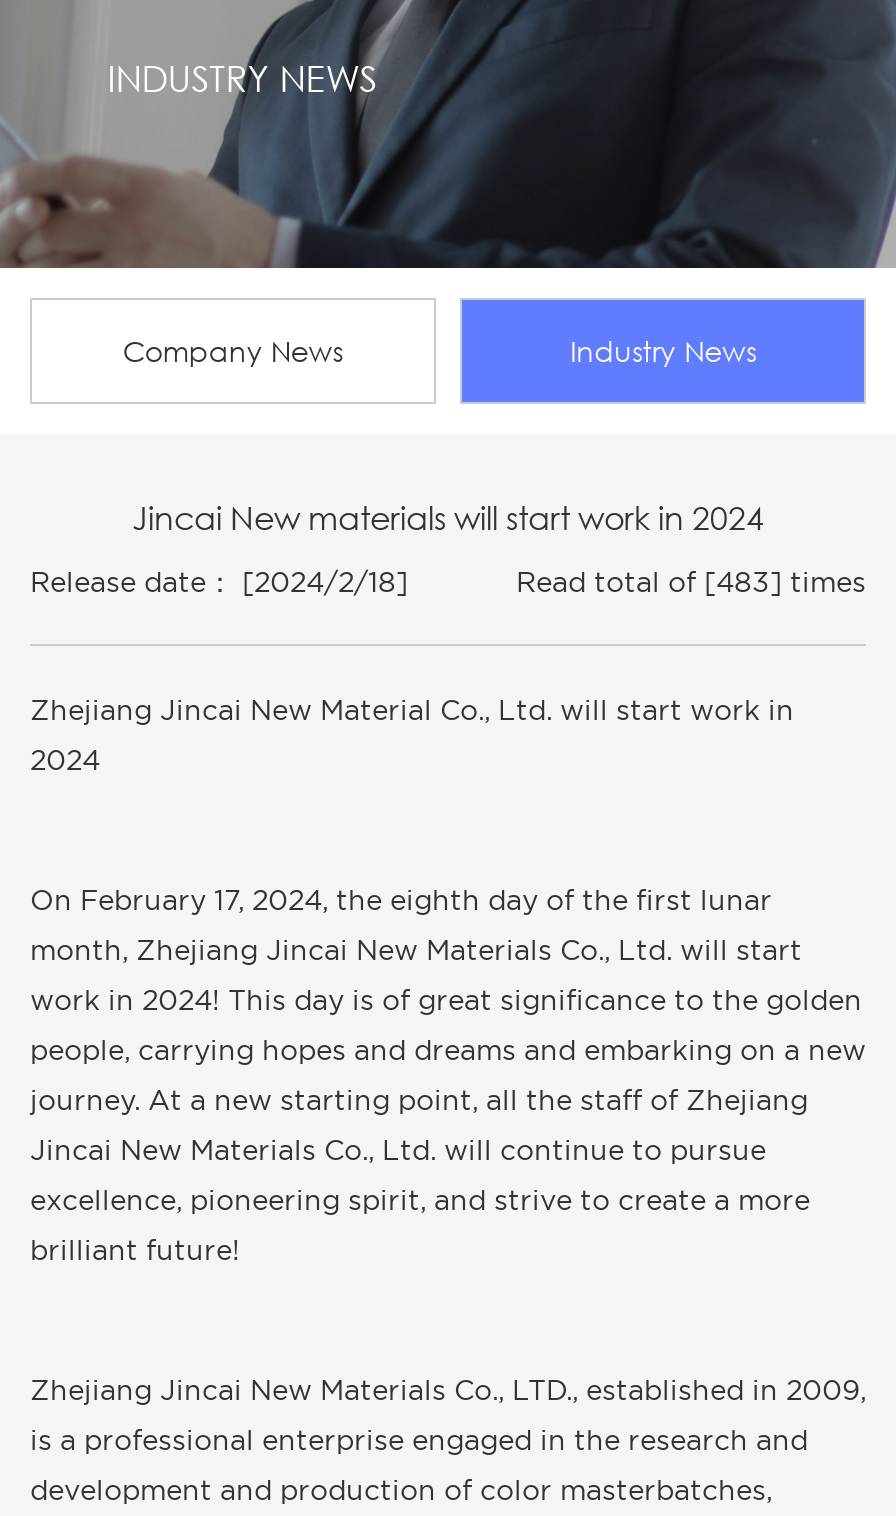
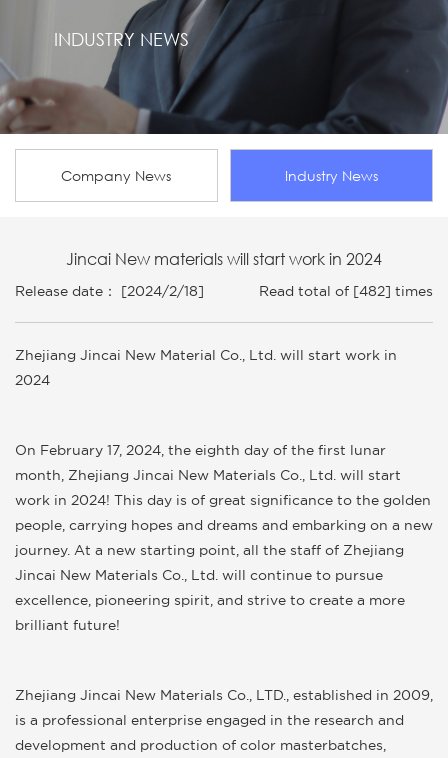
[516,566,866,598] Read total of [483] times -> [259,283,433,299] Read total of [482] times

